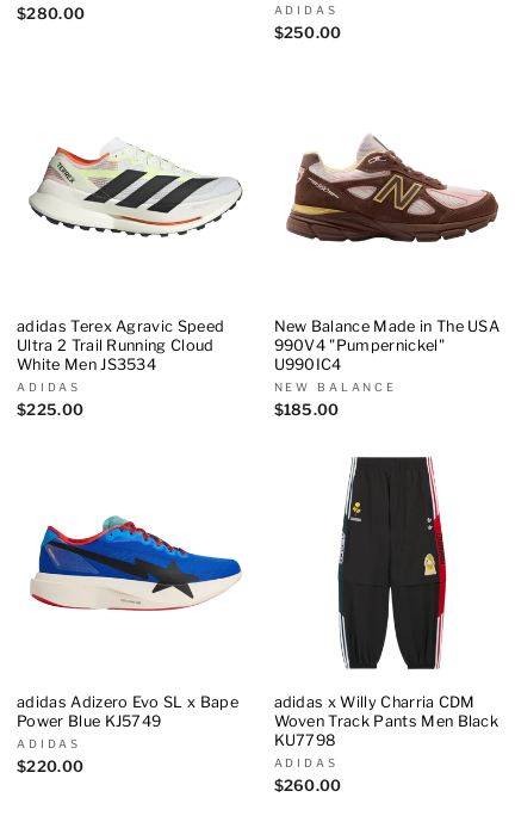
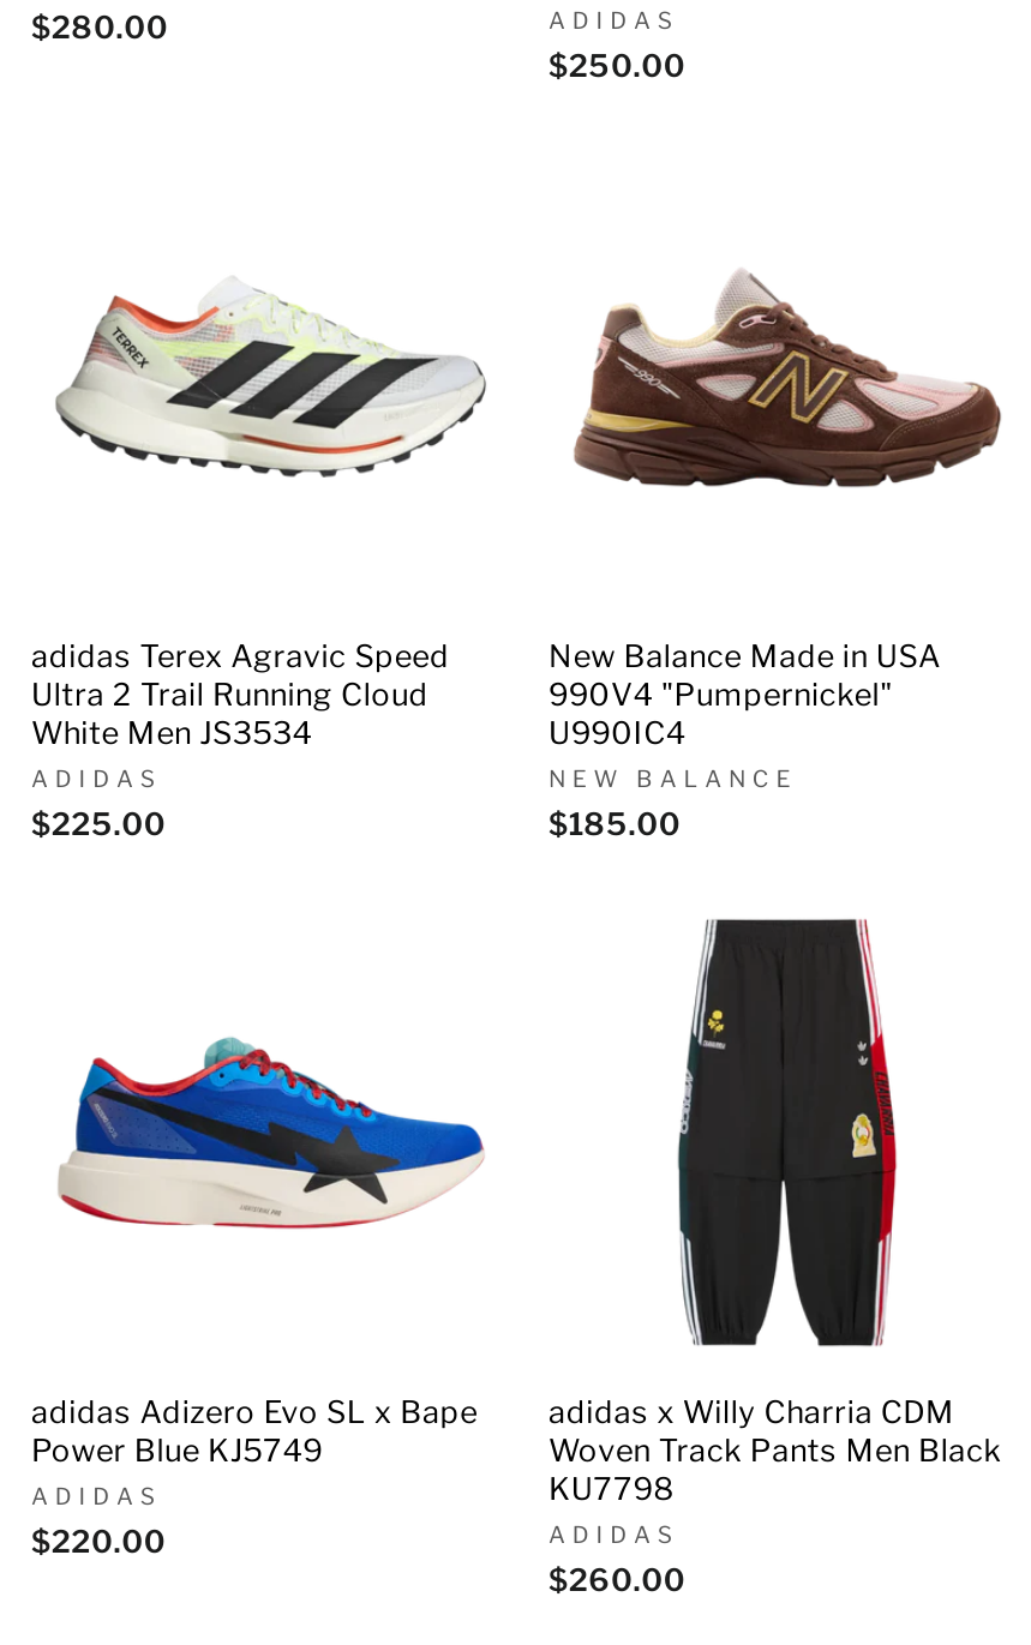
[274,317,500,335] New Balance Made in The USA -> [549,637,941,673] New Balance Made in USA

